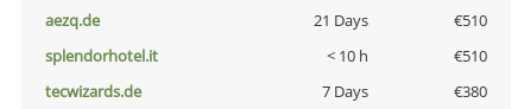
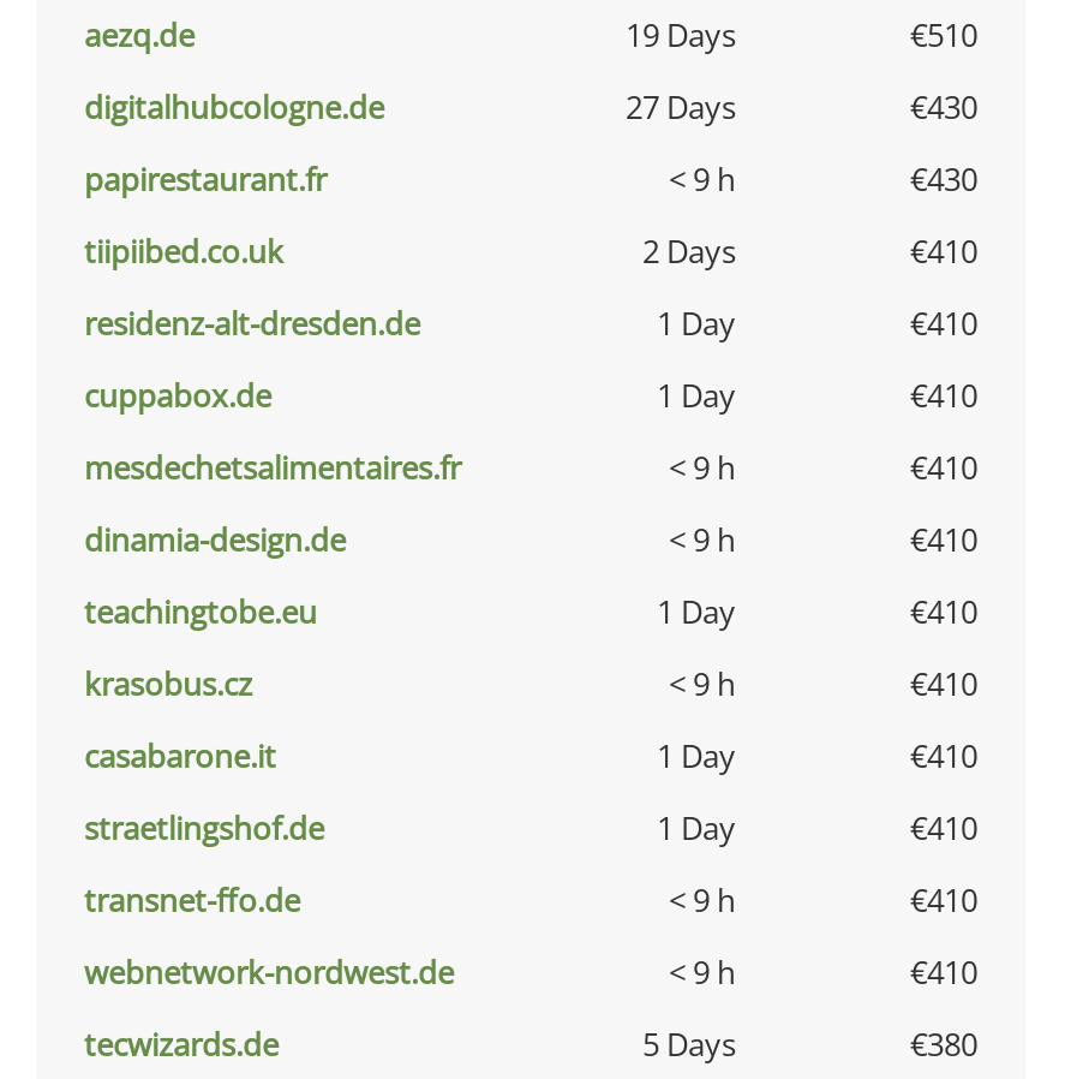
[313,9,368,31] 21 Days -> [626,13,736,56] 19 Days
[45,45,487,66] splendorhotel.it | < 10 h | €510 -> [84,85,977,994] digitalhubcologne.de | 27 Days | €430 | papirestaurant.fr | < 9 h | €430 | tiipiibed.co.uk | 2 Days | €410 | residenz-alt-dresden.de | 1 Day | €410 | cuppabox.de | 1 Day | €410 | mesdechetsalimentaires.fr | < 9 h | €410 | dinamia-design.de | < 9 h | €410 | teachingtobe.eu | 1 Day | €410 | krasobus.cz | < 9 h | €410 | casabarone.it | 1 Day | €410 | straetlingshof.de | 1 Day | €410 | transnet-ffo.de | < 9 h | €410 | webnetwork-nordwest.de | < 9 h | €410
[321,81,368,102] 7 Days -> [642,1023,736,1066] 5 Days

